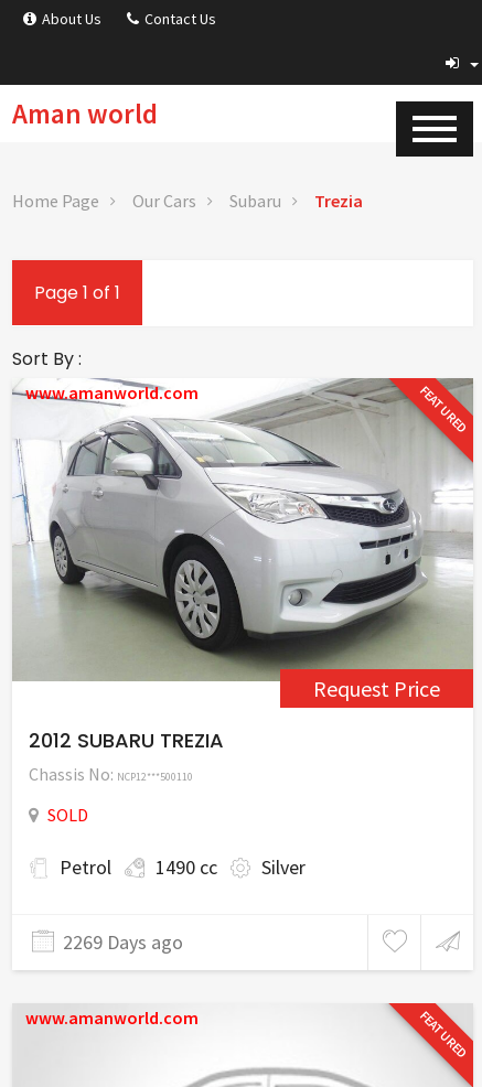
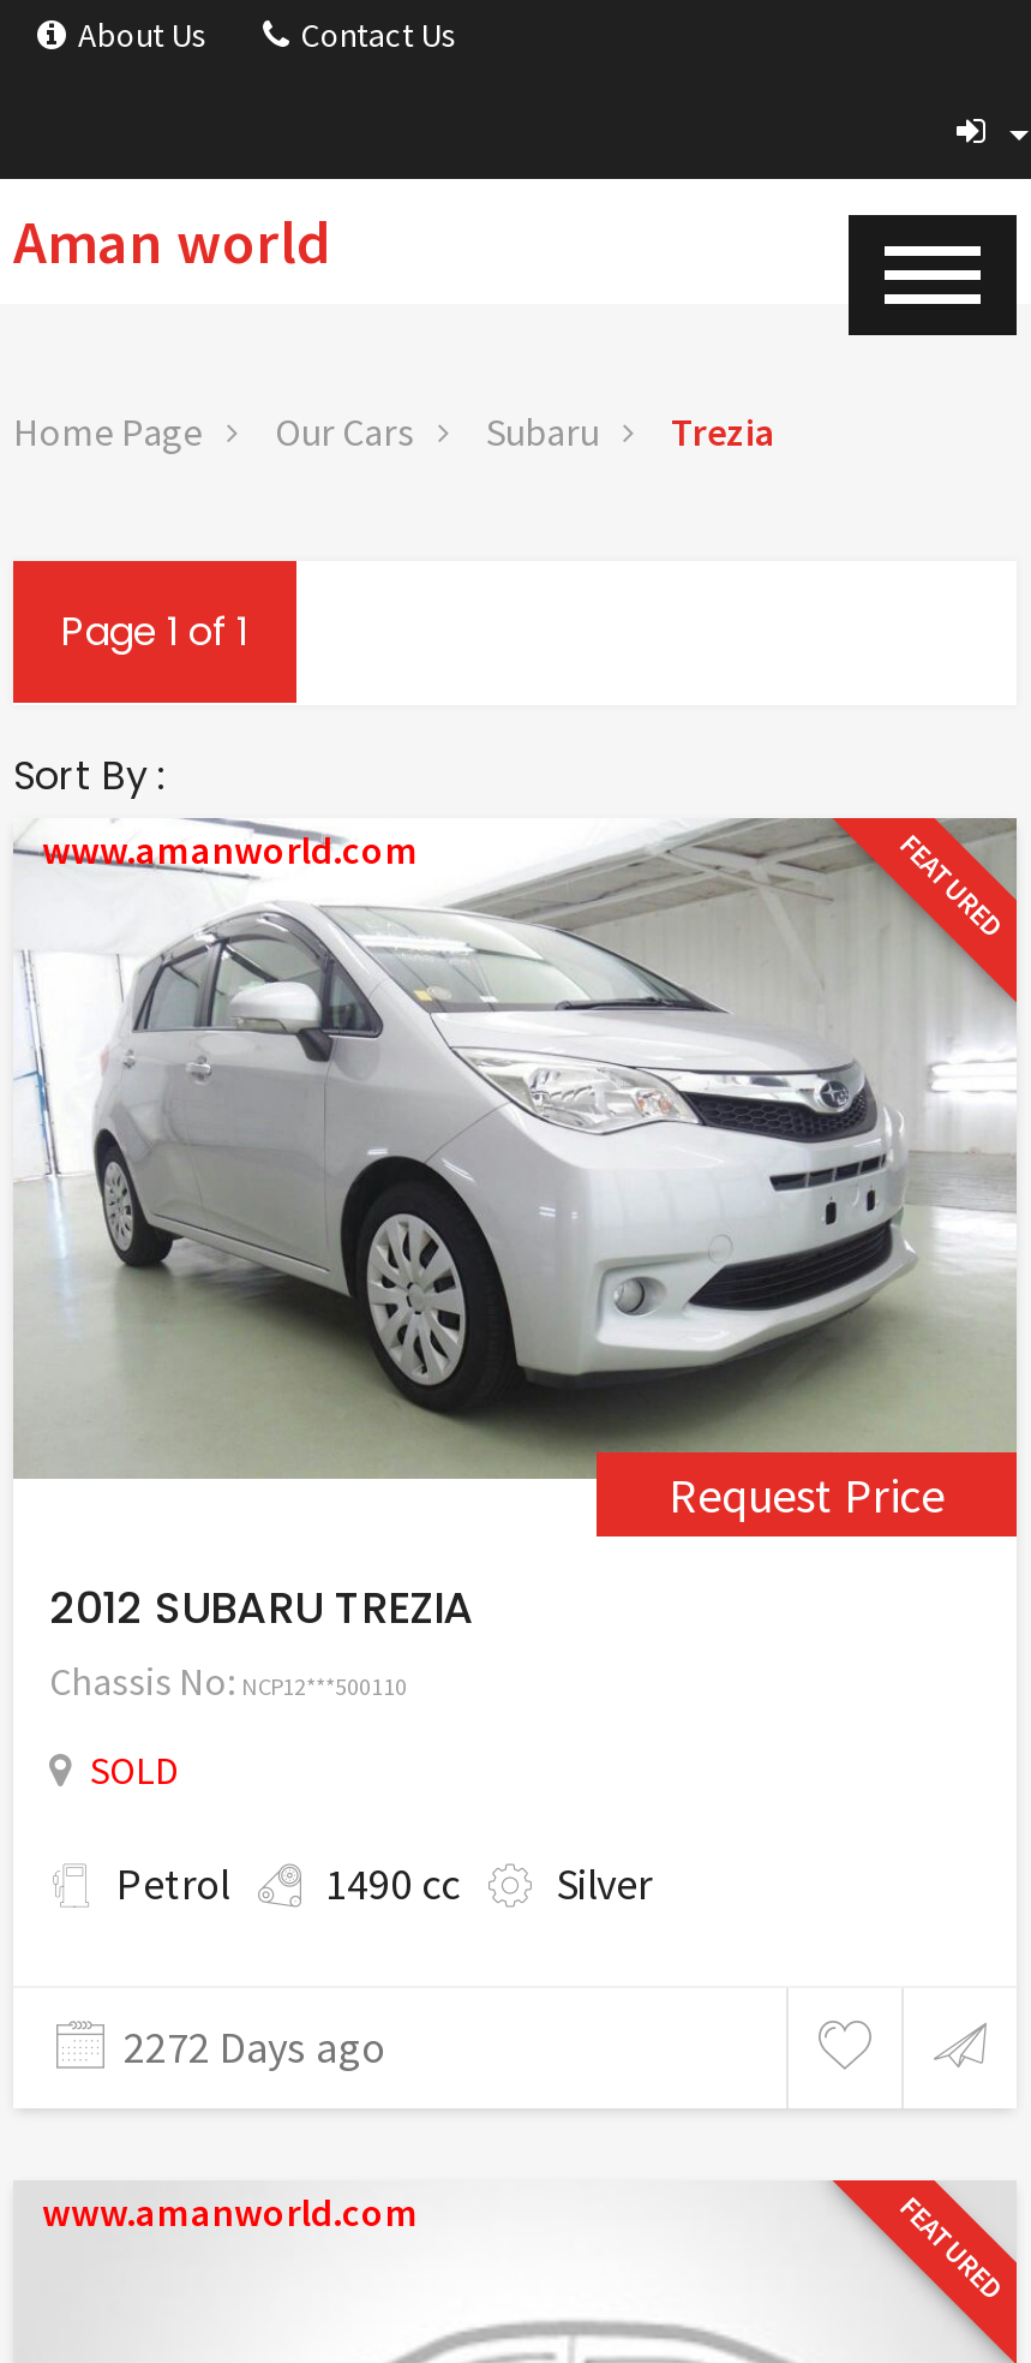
[63,929,183,955] 2269 Days ago -> [124,2019,385,2075] 2272 Days ago

